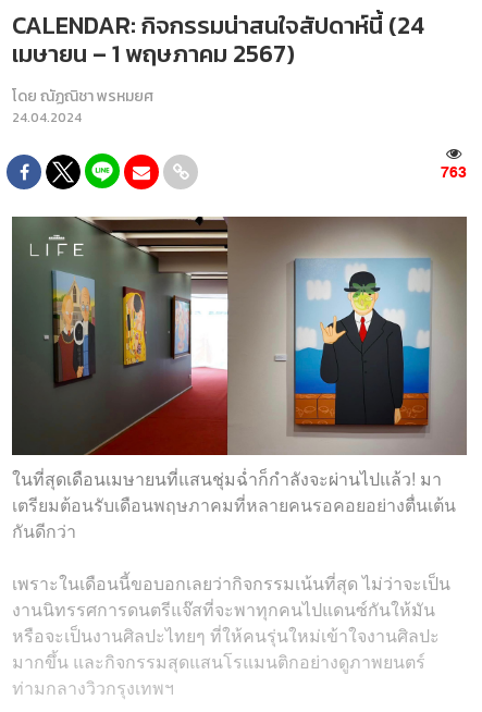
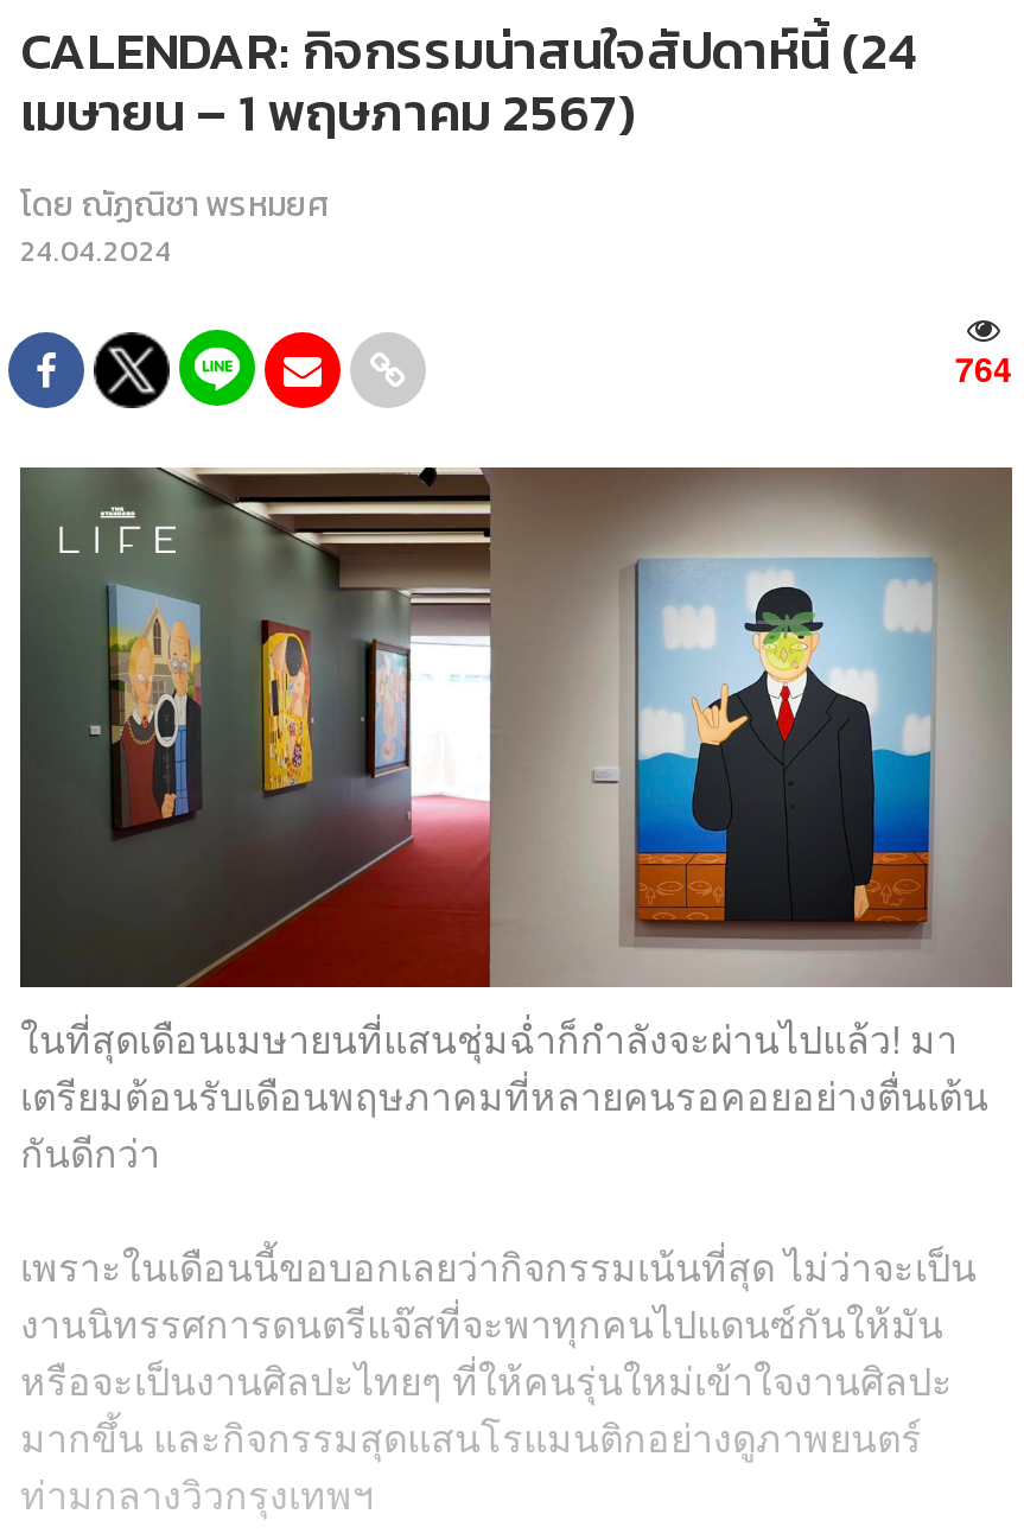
[441,163,467,181] 763 -> [955,351,1012,389] 764

